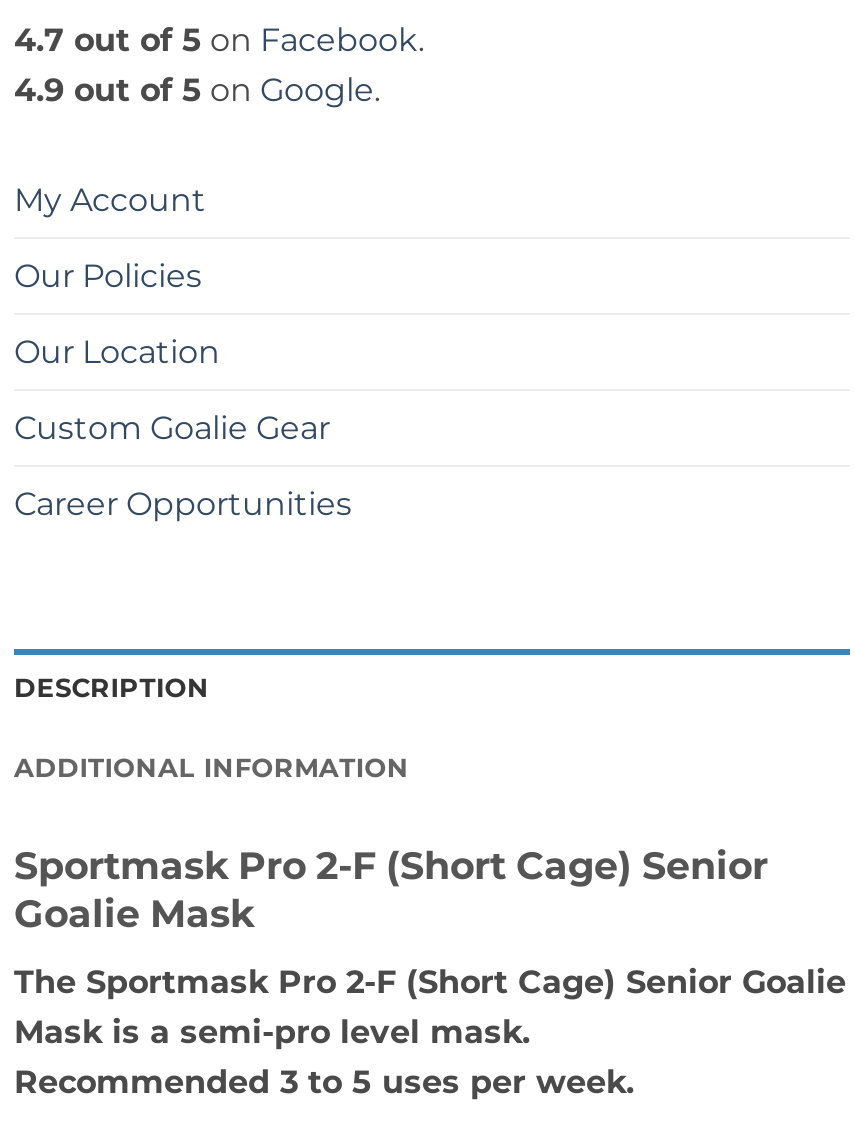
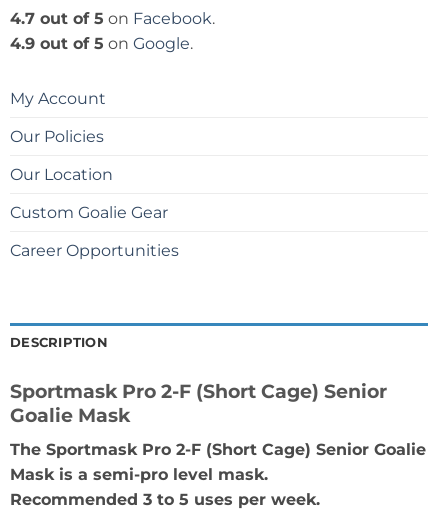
[14,753,409,783] ADDITIONAL INFORMATION -> none

